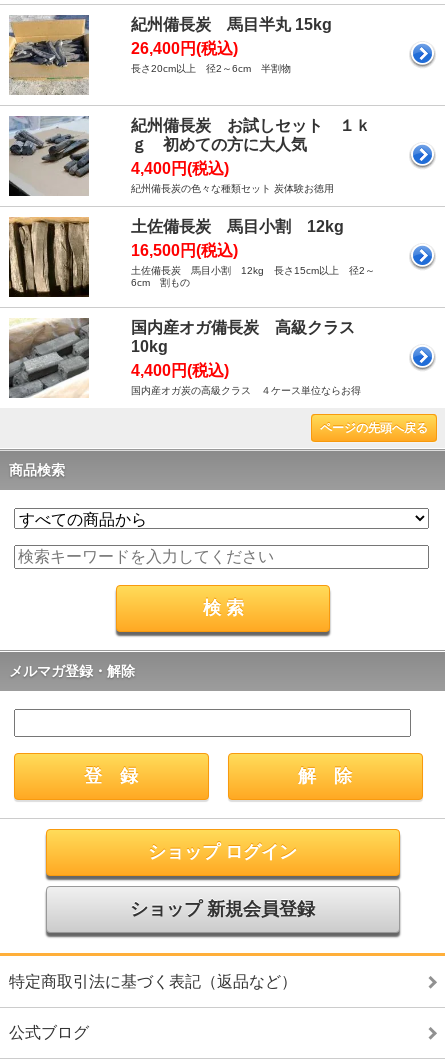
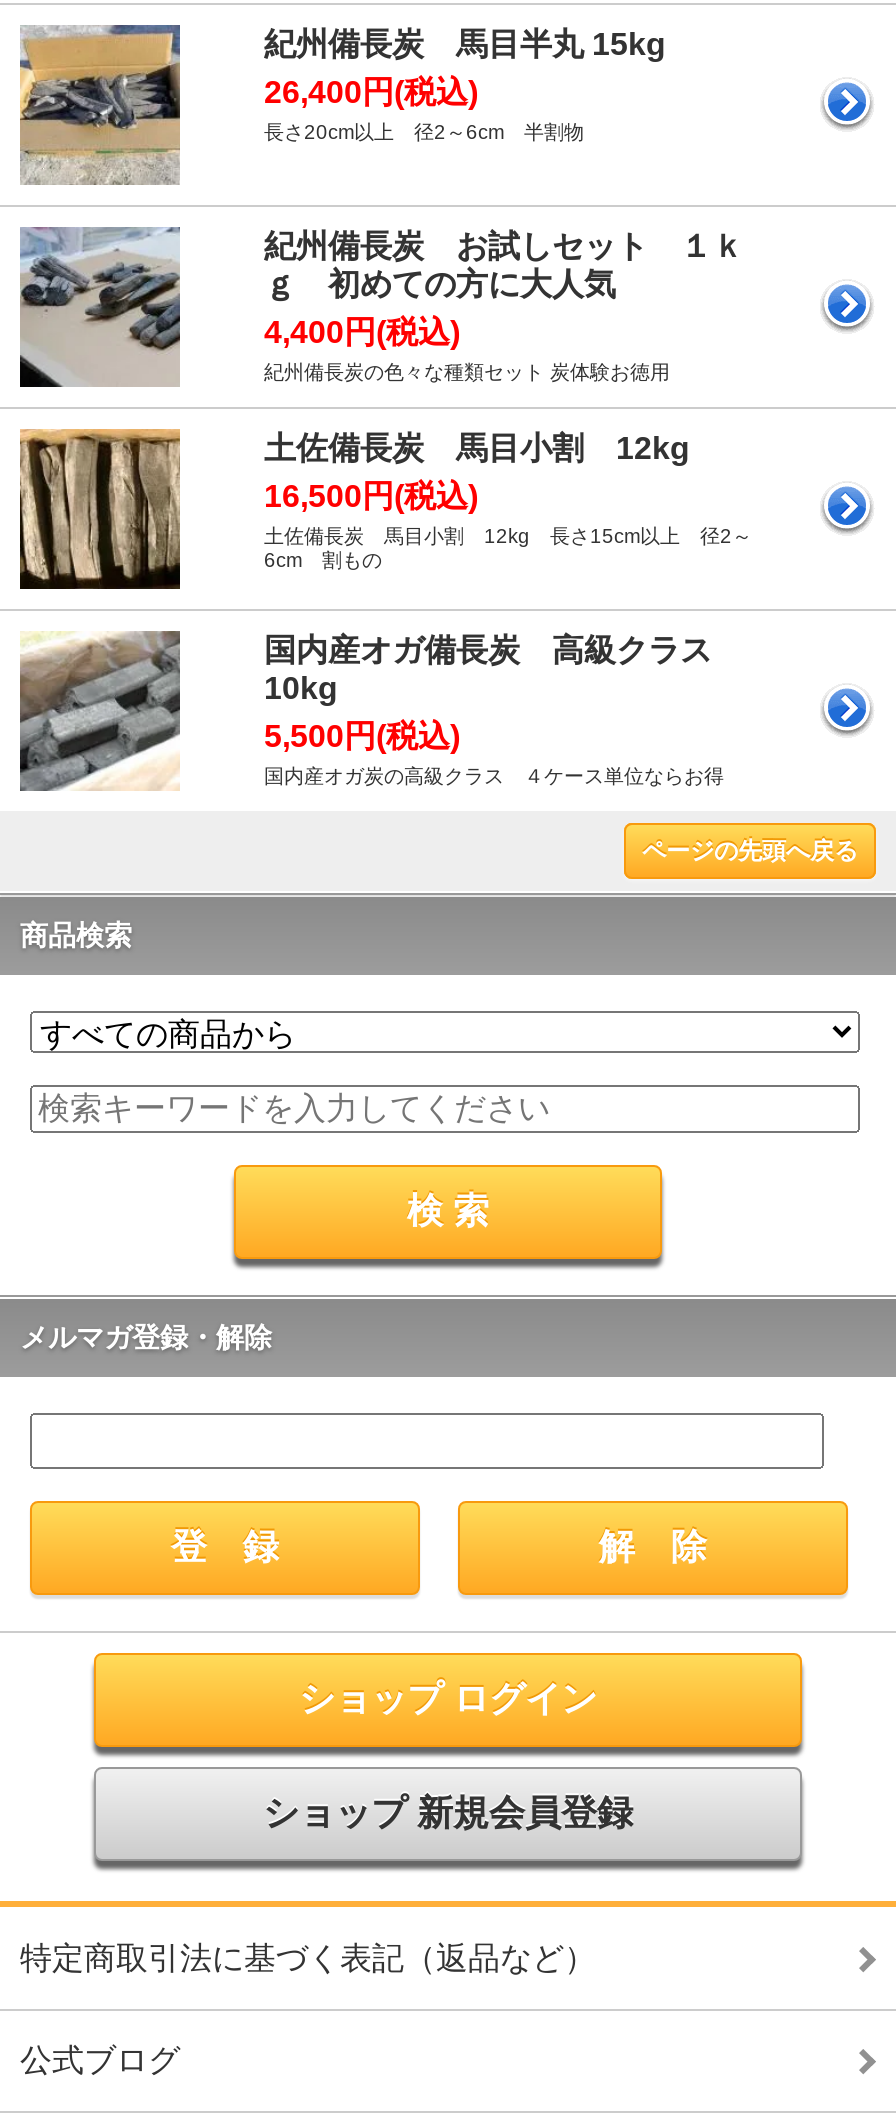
[131,362,229,379] 4,400円(税込) -> [264,719,460,753] 5,500円(税込)

